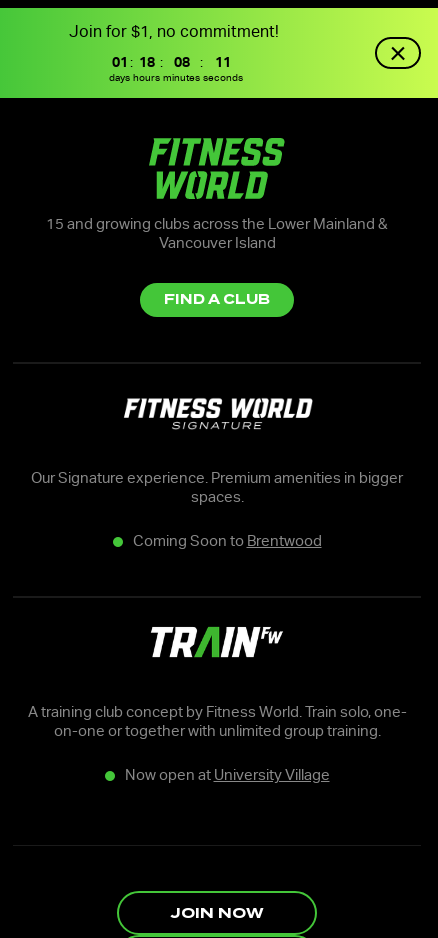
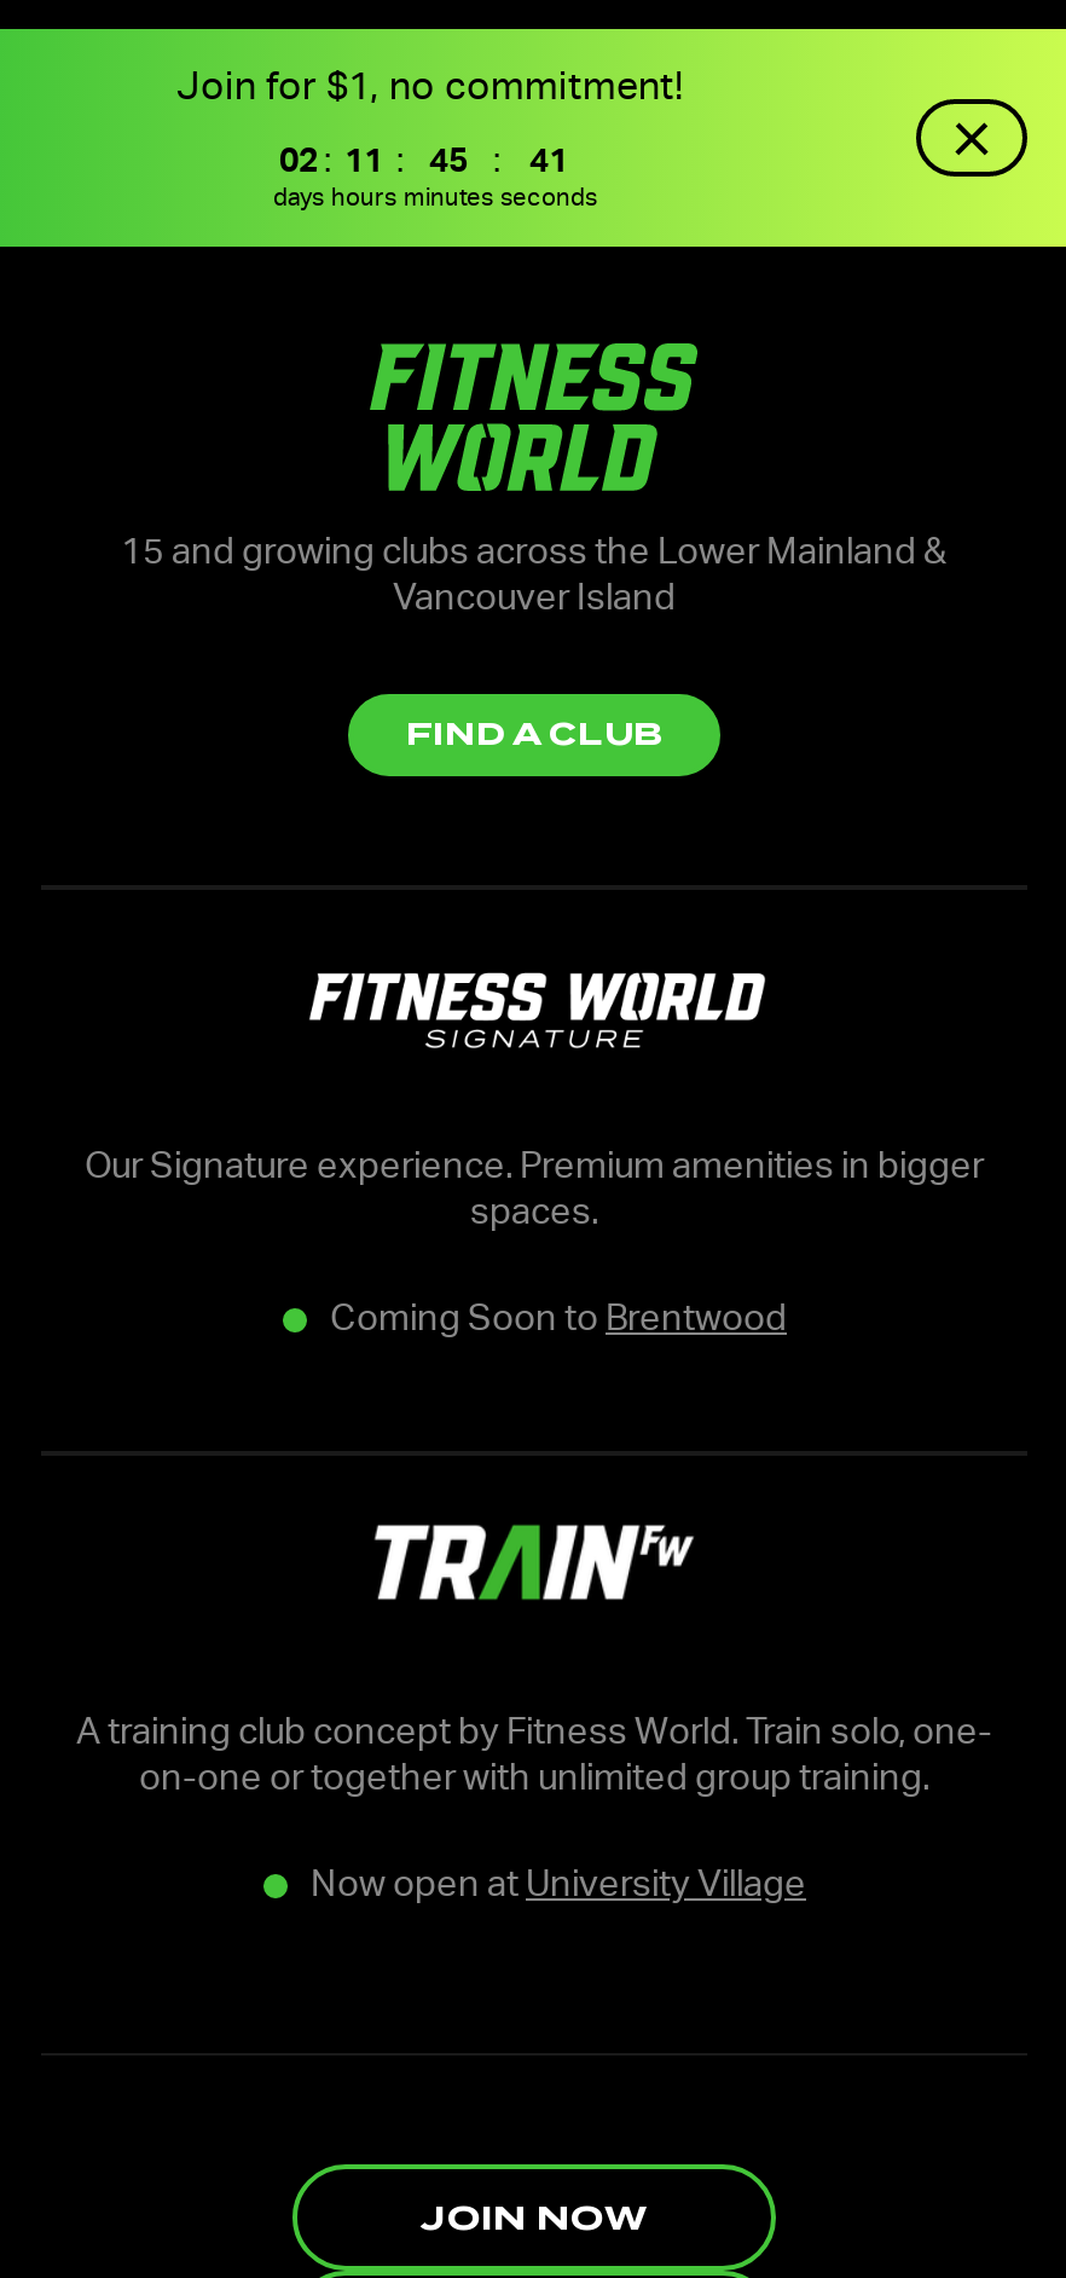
[111,54,127,70] 01 -> [279,140,318,179] 02
[130,54,154,70] : 18 -> [324,140,383,179] : 11
[173,54,189,70] 08 -> [429,140,468,179] 45
[215,54,231,70] 11 -> [529,140,568,179] 41

